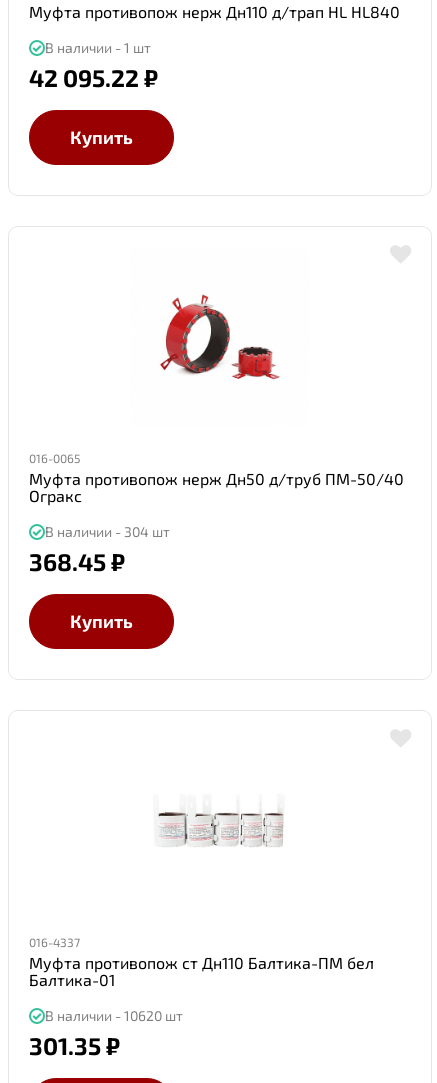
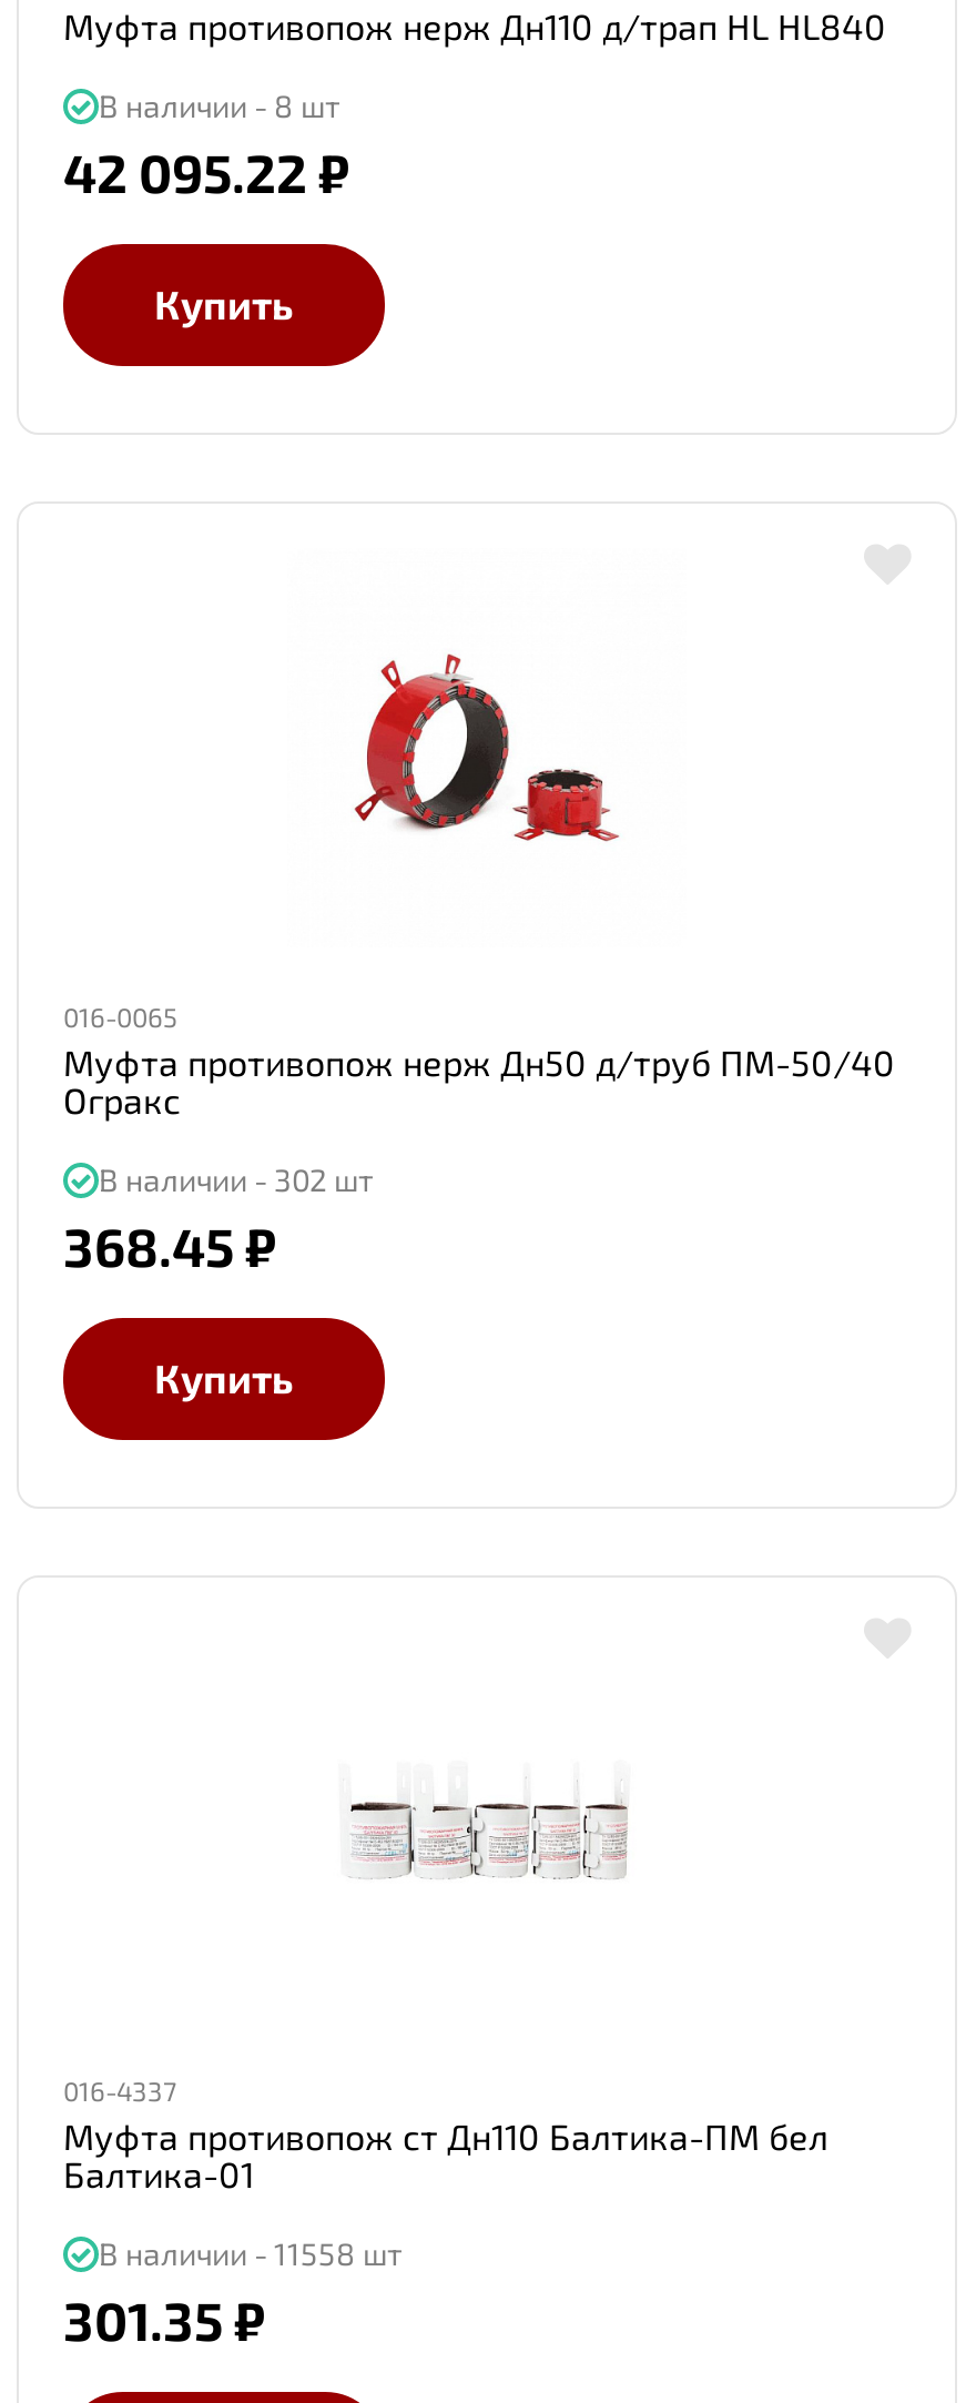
[45,39,151,56] В наличии - 1 шт -> [99,87,340,124] В наличии - 8 шт
[45,523,170,540] В наличии - 304 шт -> [99,1160,374,1198] В наличии - 302 шт
[45,1007,183,1024] В наличии - 10620 шт -> [99,2234,403,2272] В наличии - 11558 шт

